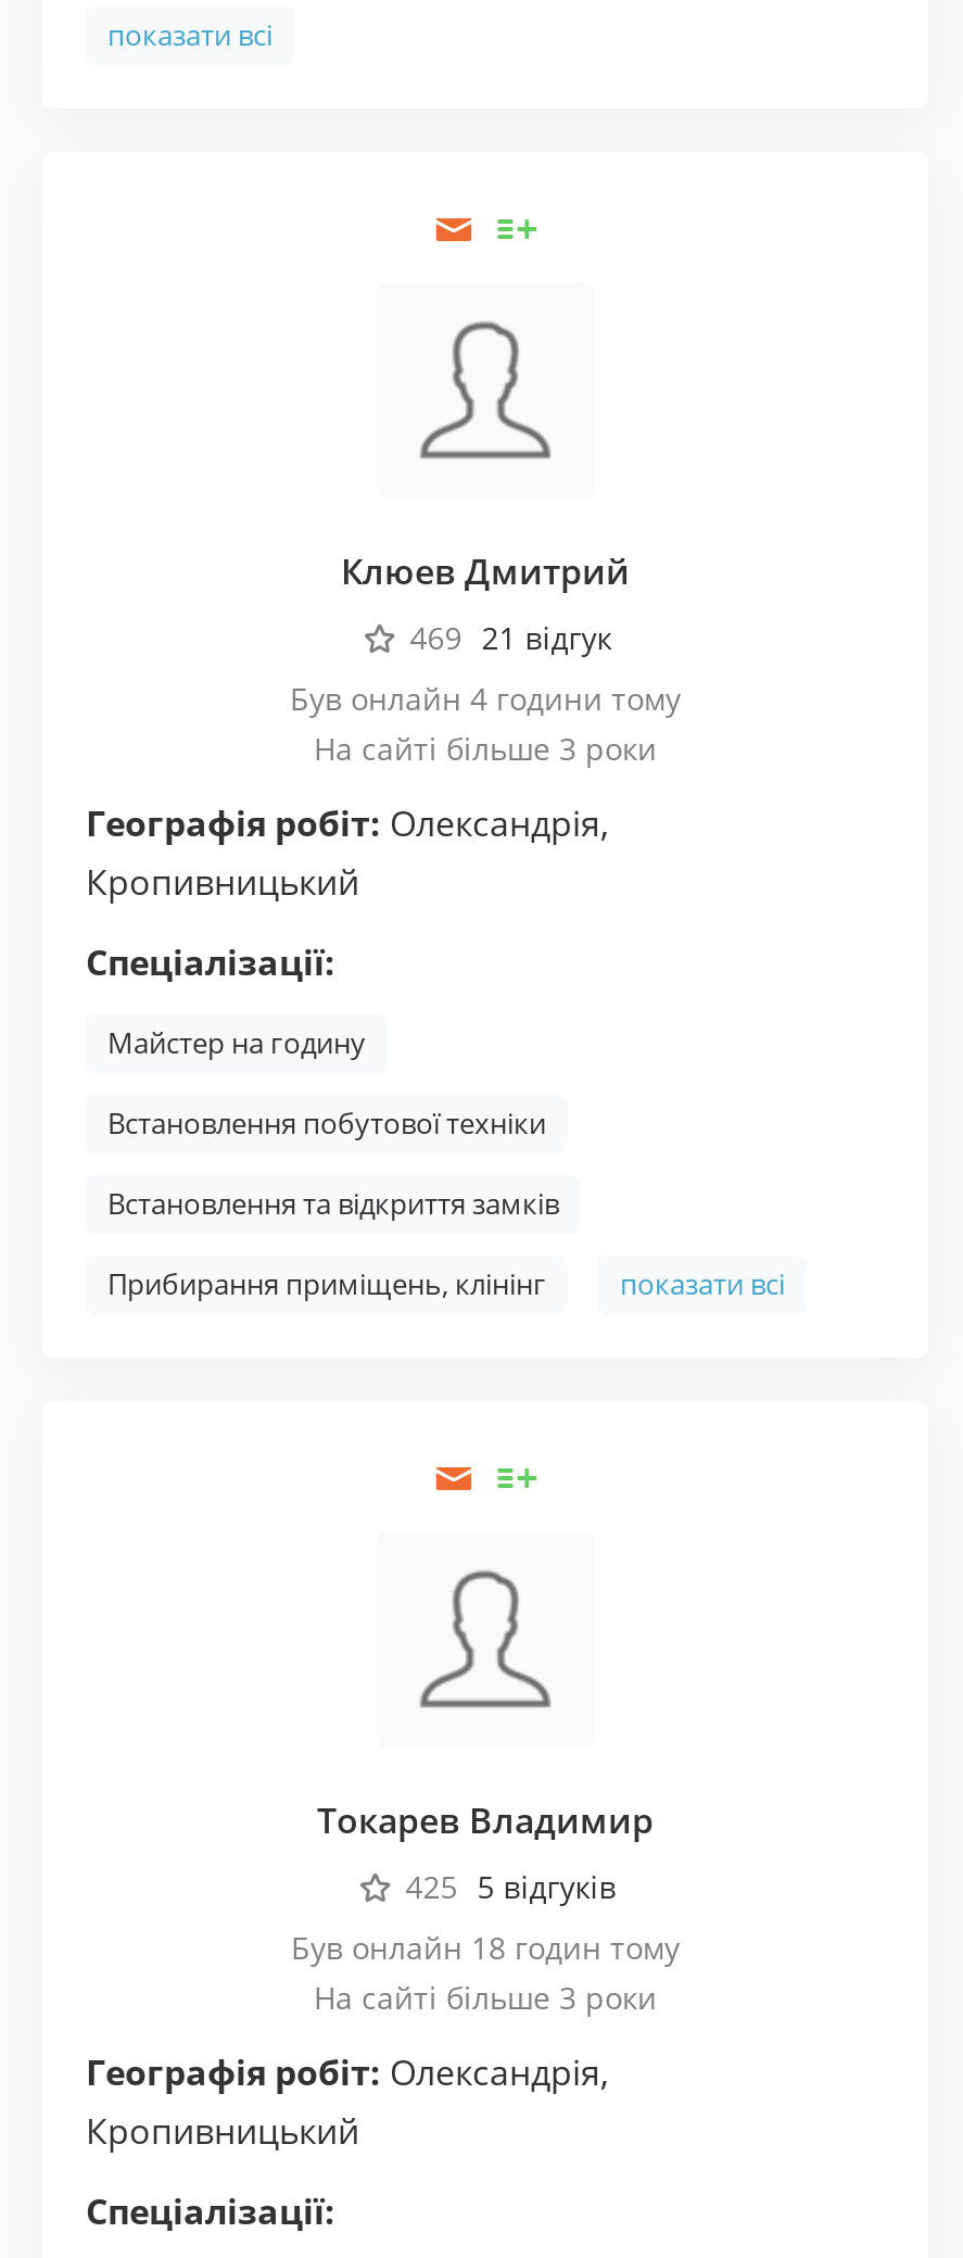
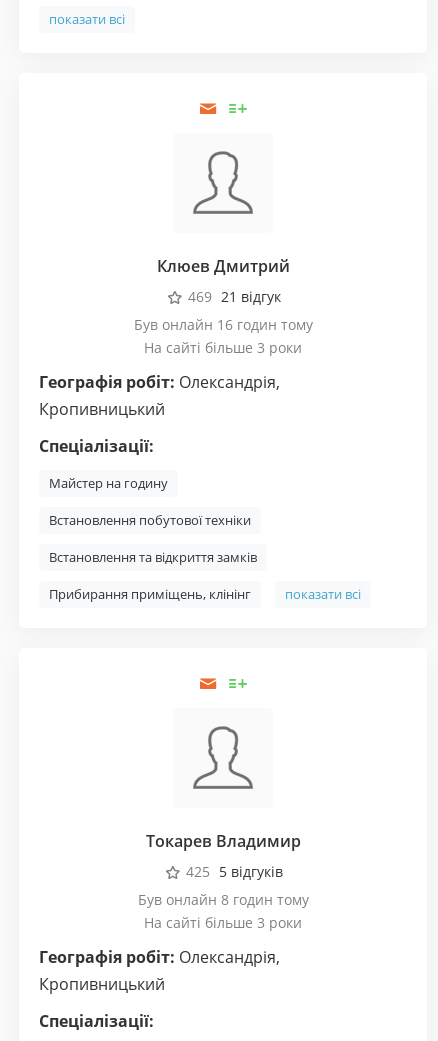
[290,678,681,719] Був онлайн 4 години тому -> [133,315,312,334] Був онлайн 16 годин тому
[291,1927,680,1968] Був онлайн 18 годин тому -> [137,890,308,909] Був онлайн 8 годин тому

